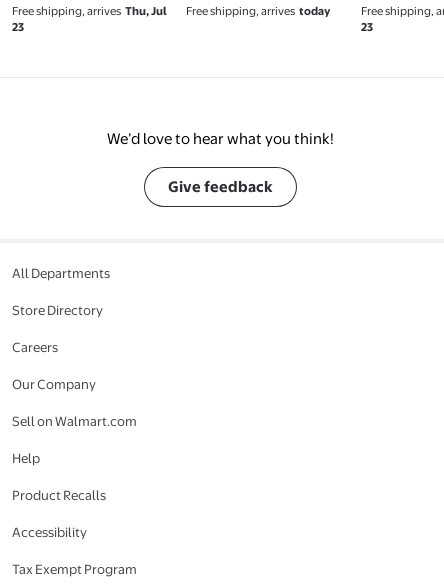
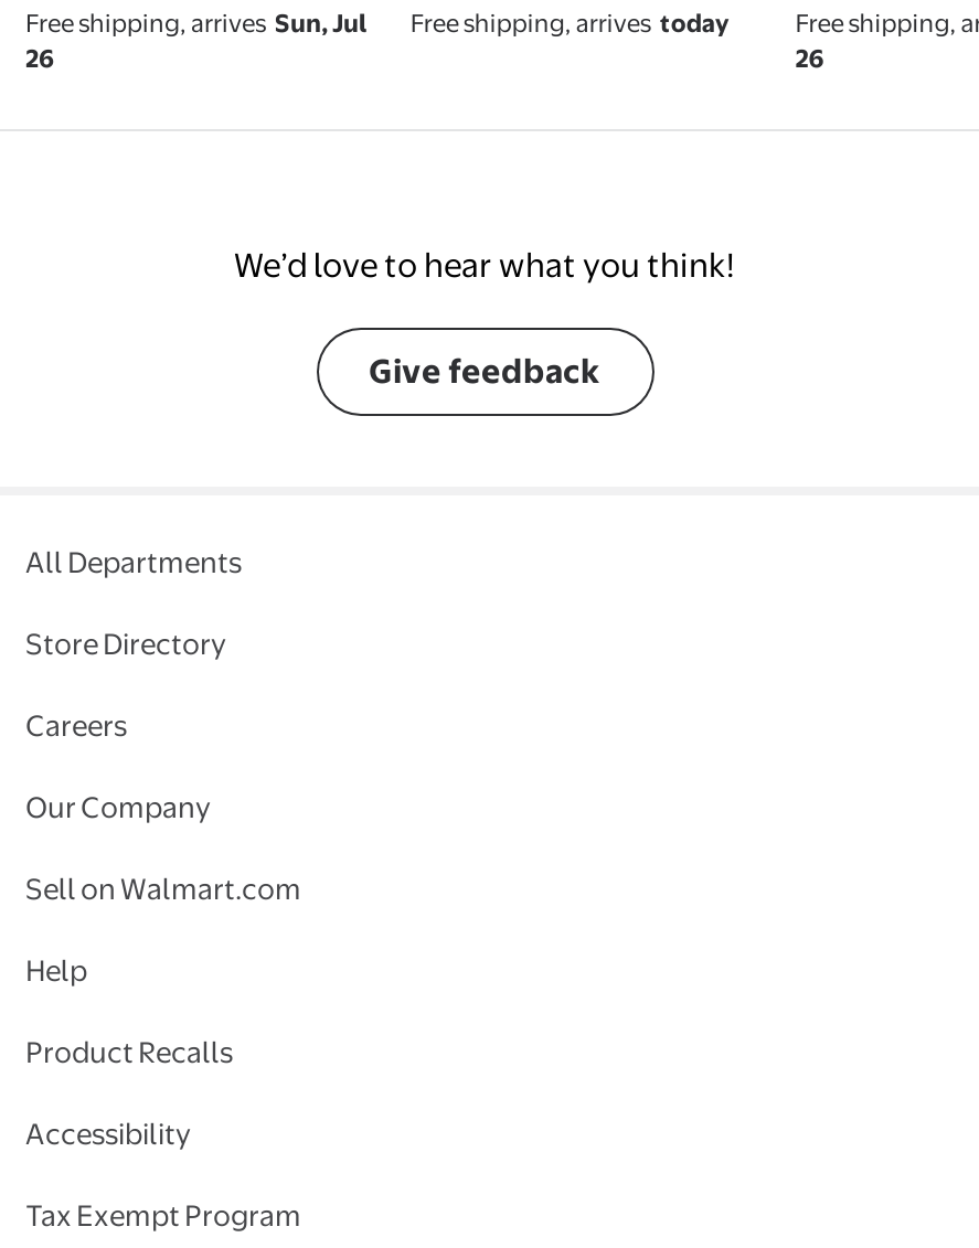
[12,4,167,18] Free shipping, arrives Thu, Jul -> [25,8,368,39] Free shipping, arrives Sun, Jul
[12,20,24,34] 23 -> [25,44,54,75] 26
[361,20,373,34] 23 -> [795,44,824,75] 26

